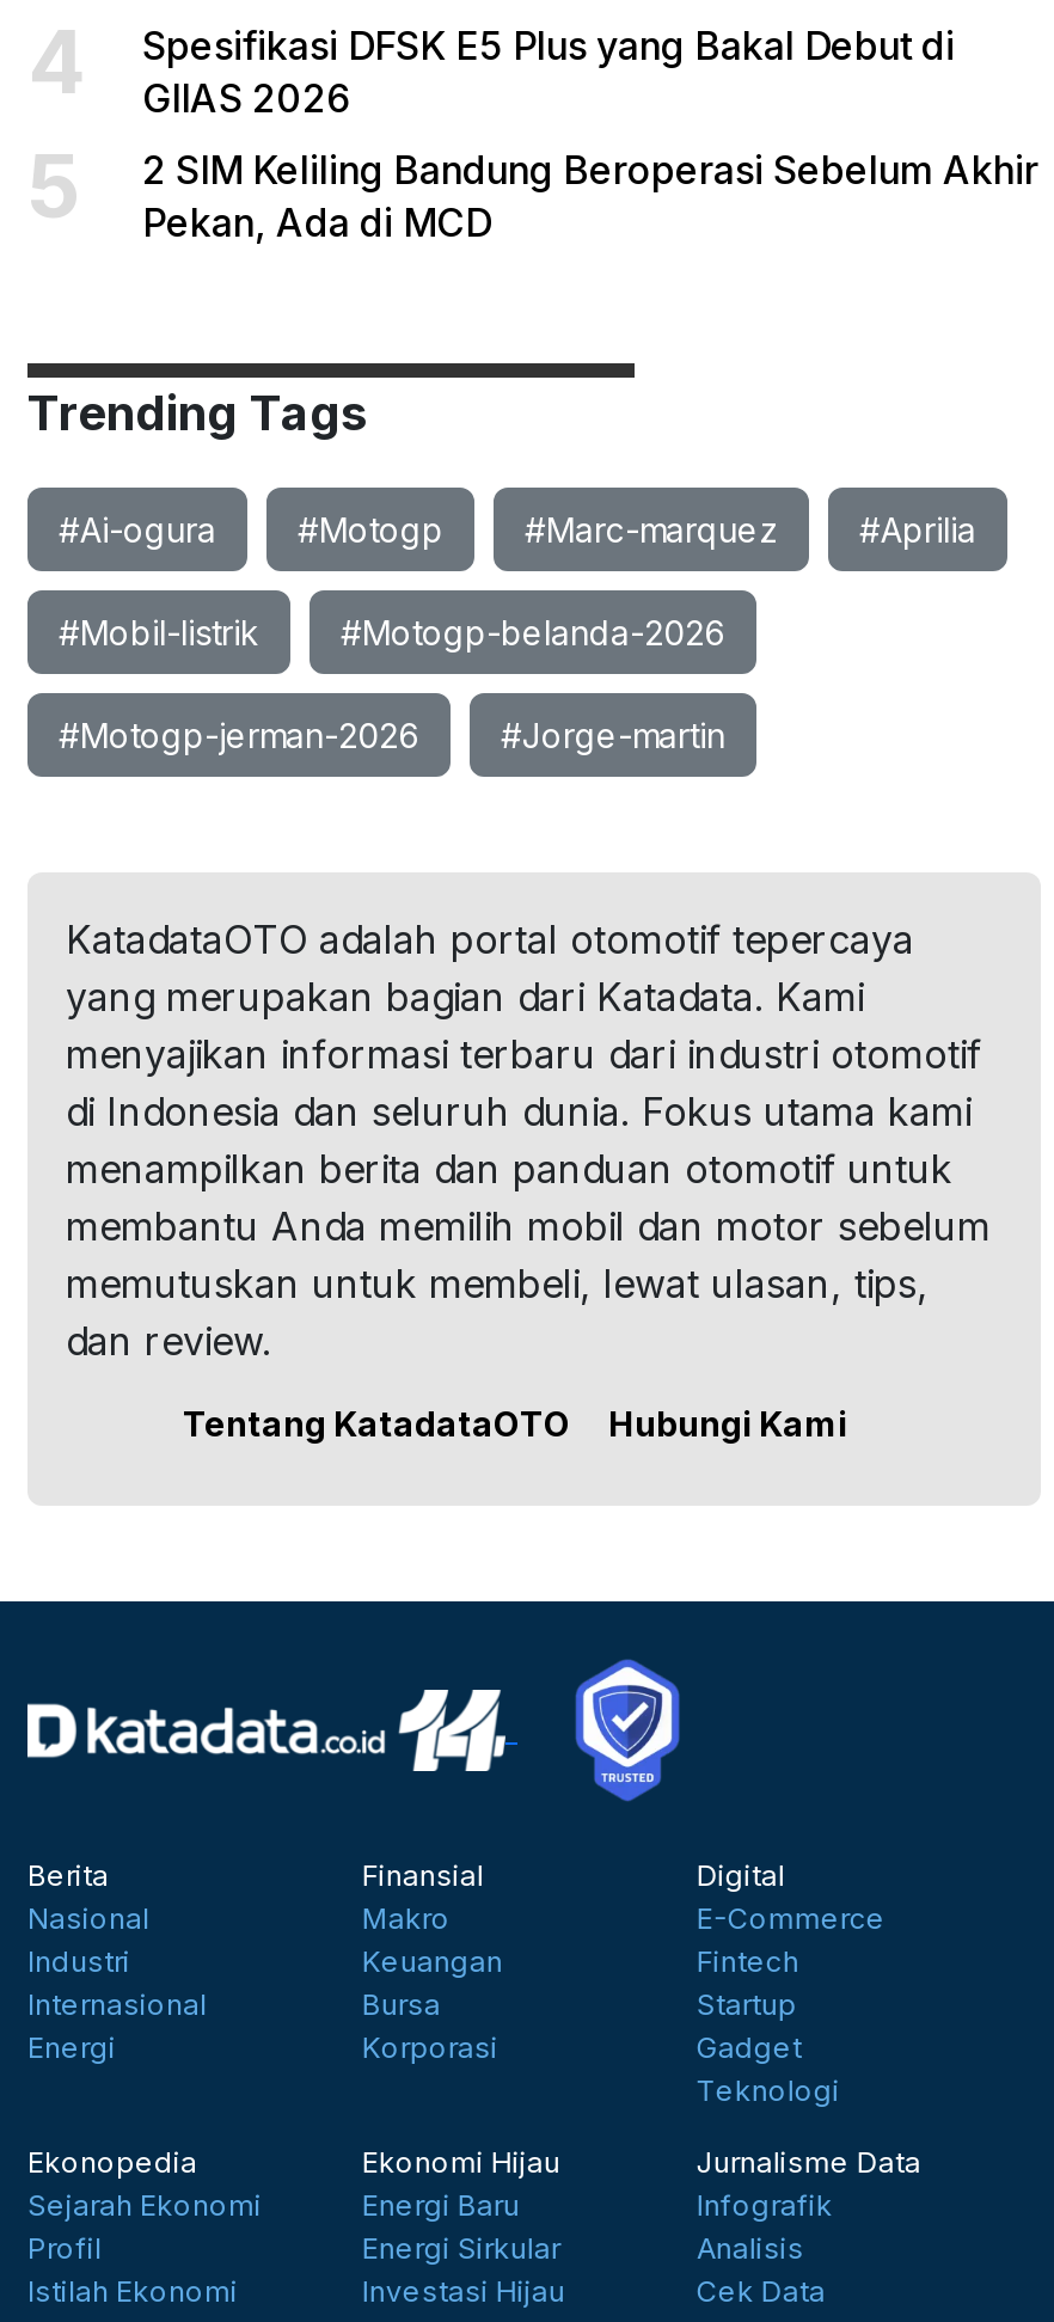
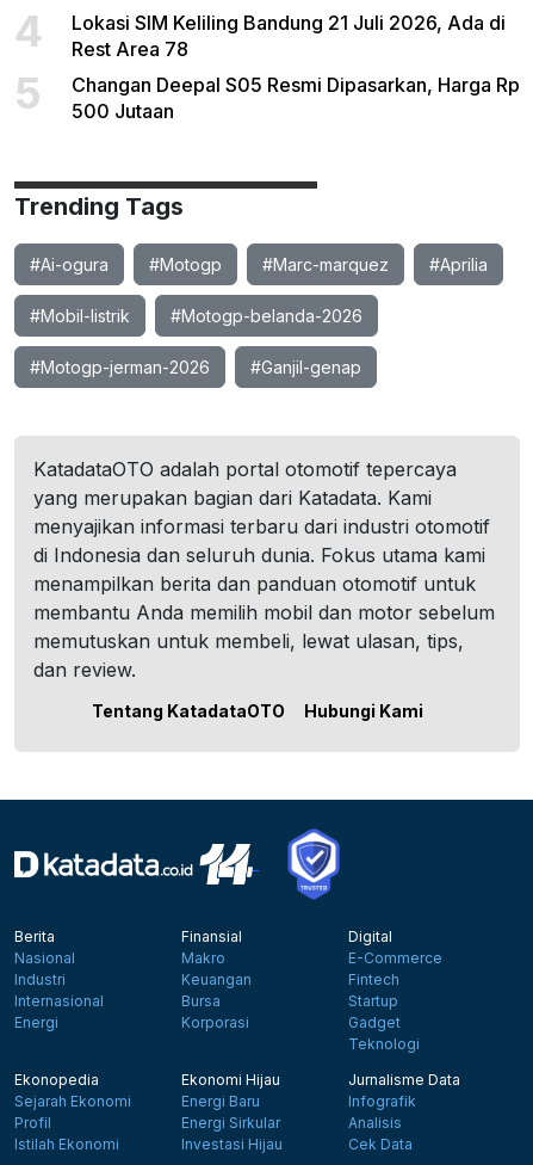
[142,22,955,122] Spesifikasi DFSK E5 Plus yang Bakal Debut di | GIIAS 2026 -> [72,11,506,61] Lokasi SIM Keliling Bandung 21 Juli 2026, Ada di | Rest Area 78
[142,146,1038,246] 2 SIM Keliling Bandung Beroperasi Sebelum Akhir | Pekan, Ada di MCD -> [72,73,520,123] Changan Deepal S05 Resmi Dipasarkan, Harga Rp | 500 Jutaan
[501,715,725,755] #Jorge-martin -> [250,357,361,377] #Ganjil-genap

